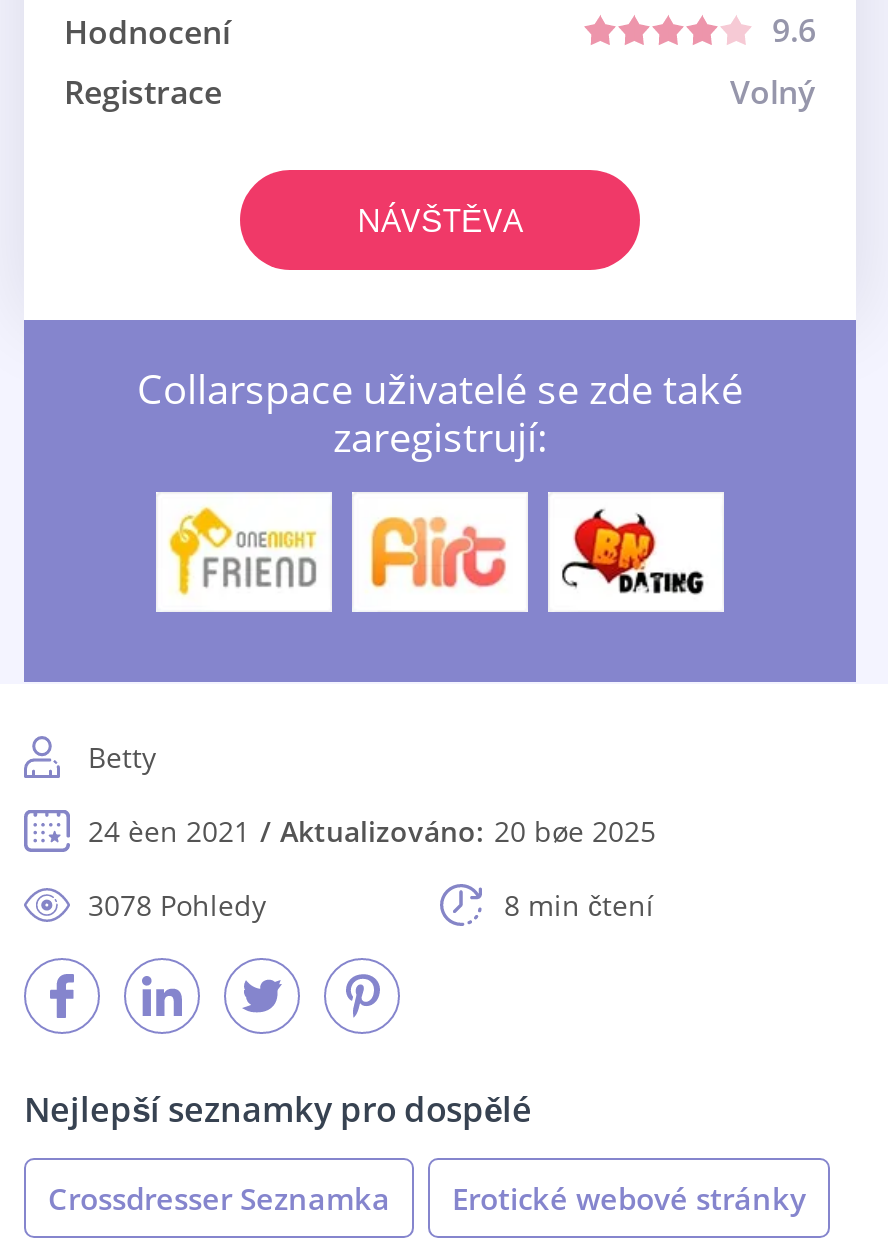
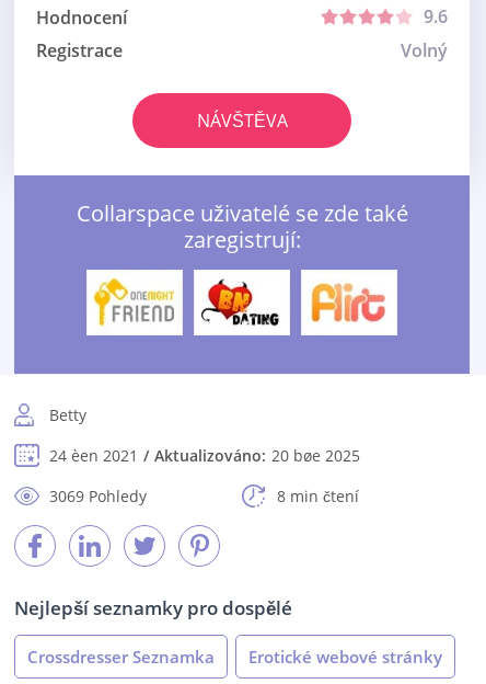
[366,510,508,594] [image] -> [200,278,280,327] [image]
[560,508,706,596] [image] -> [309,280,386,326] [image]
[88,886,266,924] 3078 Pohledy -> [49,486,147,507] 3069 Pohledy

